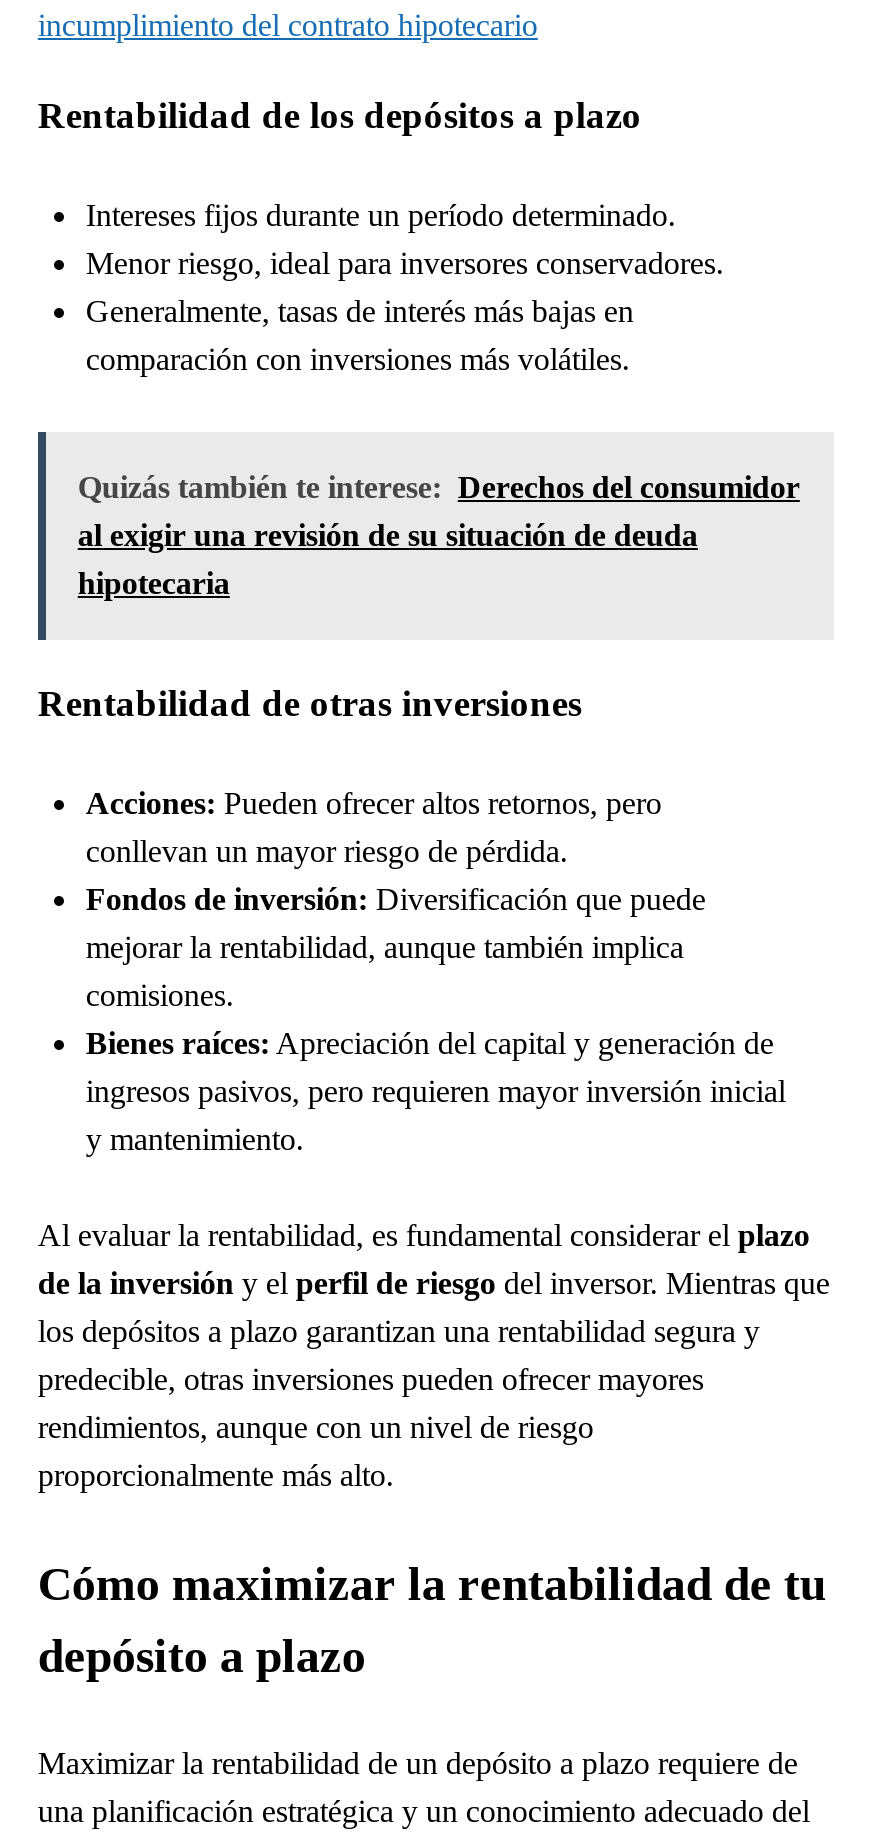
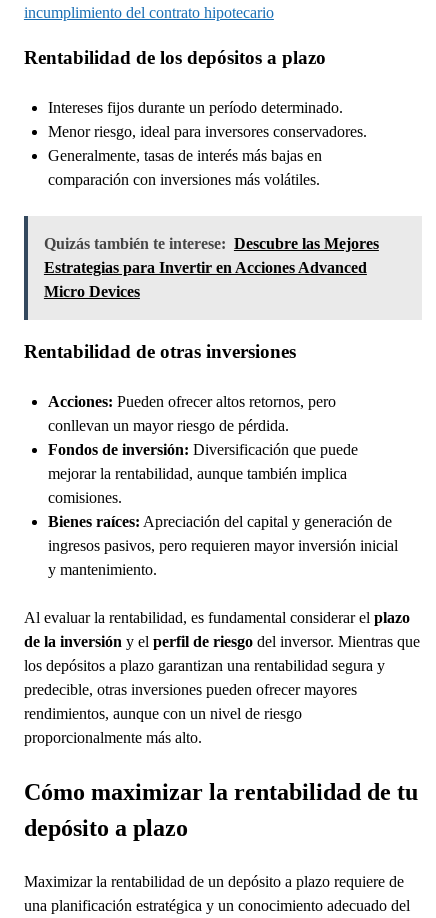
[78,469,800,599] Quizás también te interese: Derechos del consumidor | al exigir una revisión de su situación de deuda | hipotecaria -> [44,234,379,299] Quizás también te interese: Descubre las Mejores | Estrategias para Invertir en Acciones Advanced | Micro Devices

